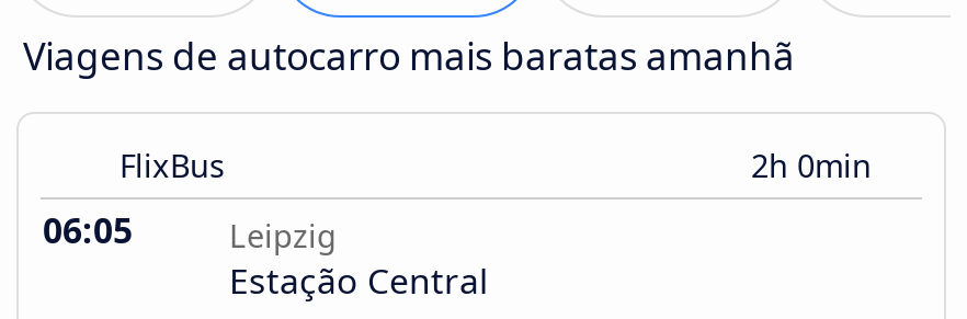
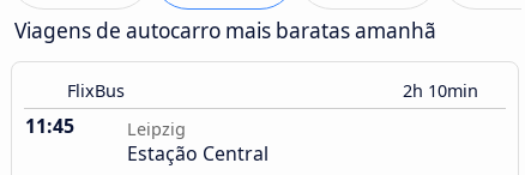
[751,145,880,187] 2h 0min -> [403,79,483,102] 2h 10min
[43,207,133,255] 06:05 -> [25,113,74,139] 11:45

